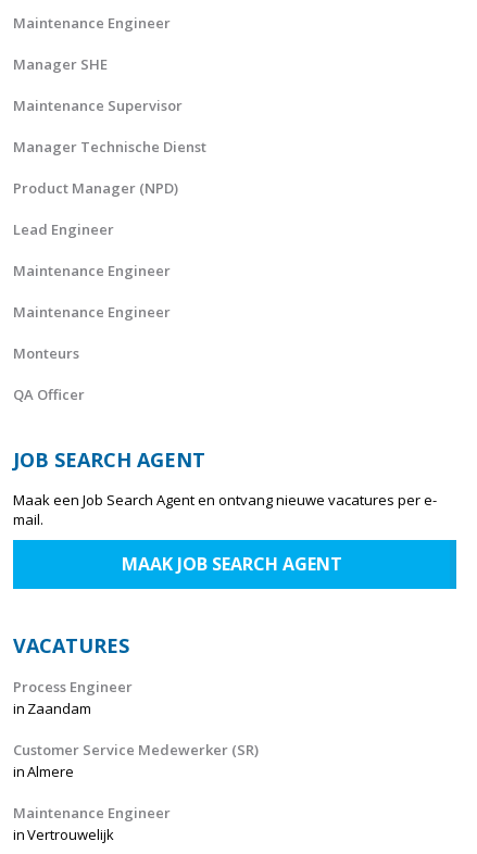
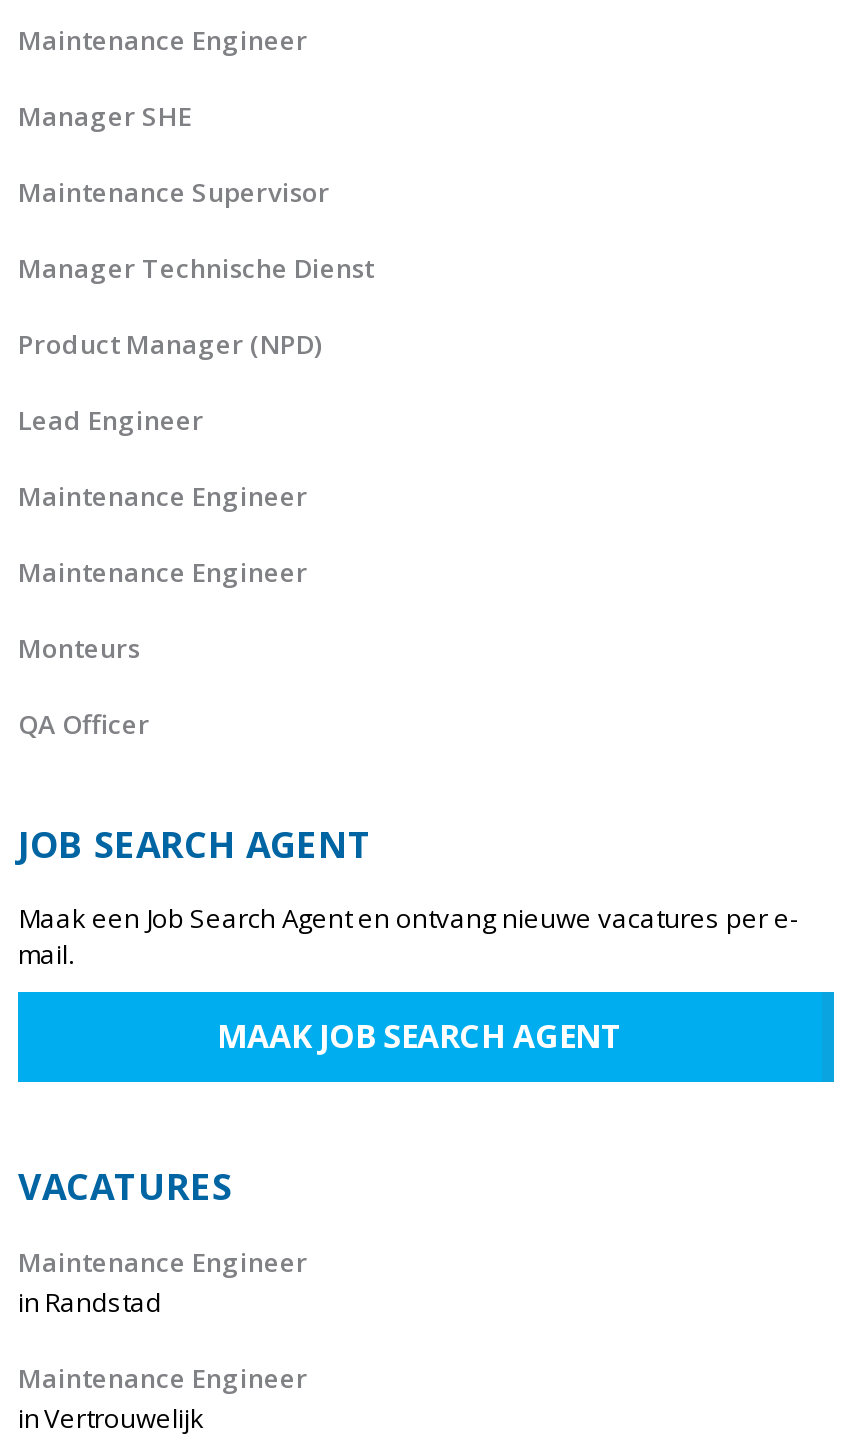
[13,677,259,781] Process Engineer | in Zaandam | Customer Service Medewerker (SR) | in Almere -> [18,1244,308,1320] Maintenance Engineer | in Randstad

